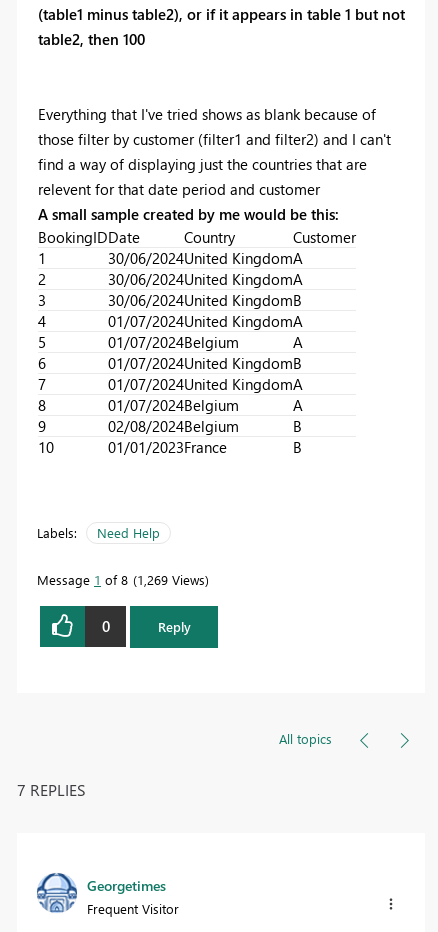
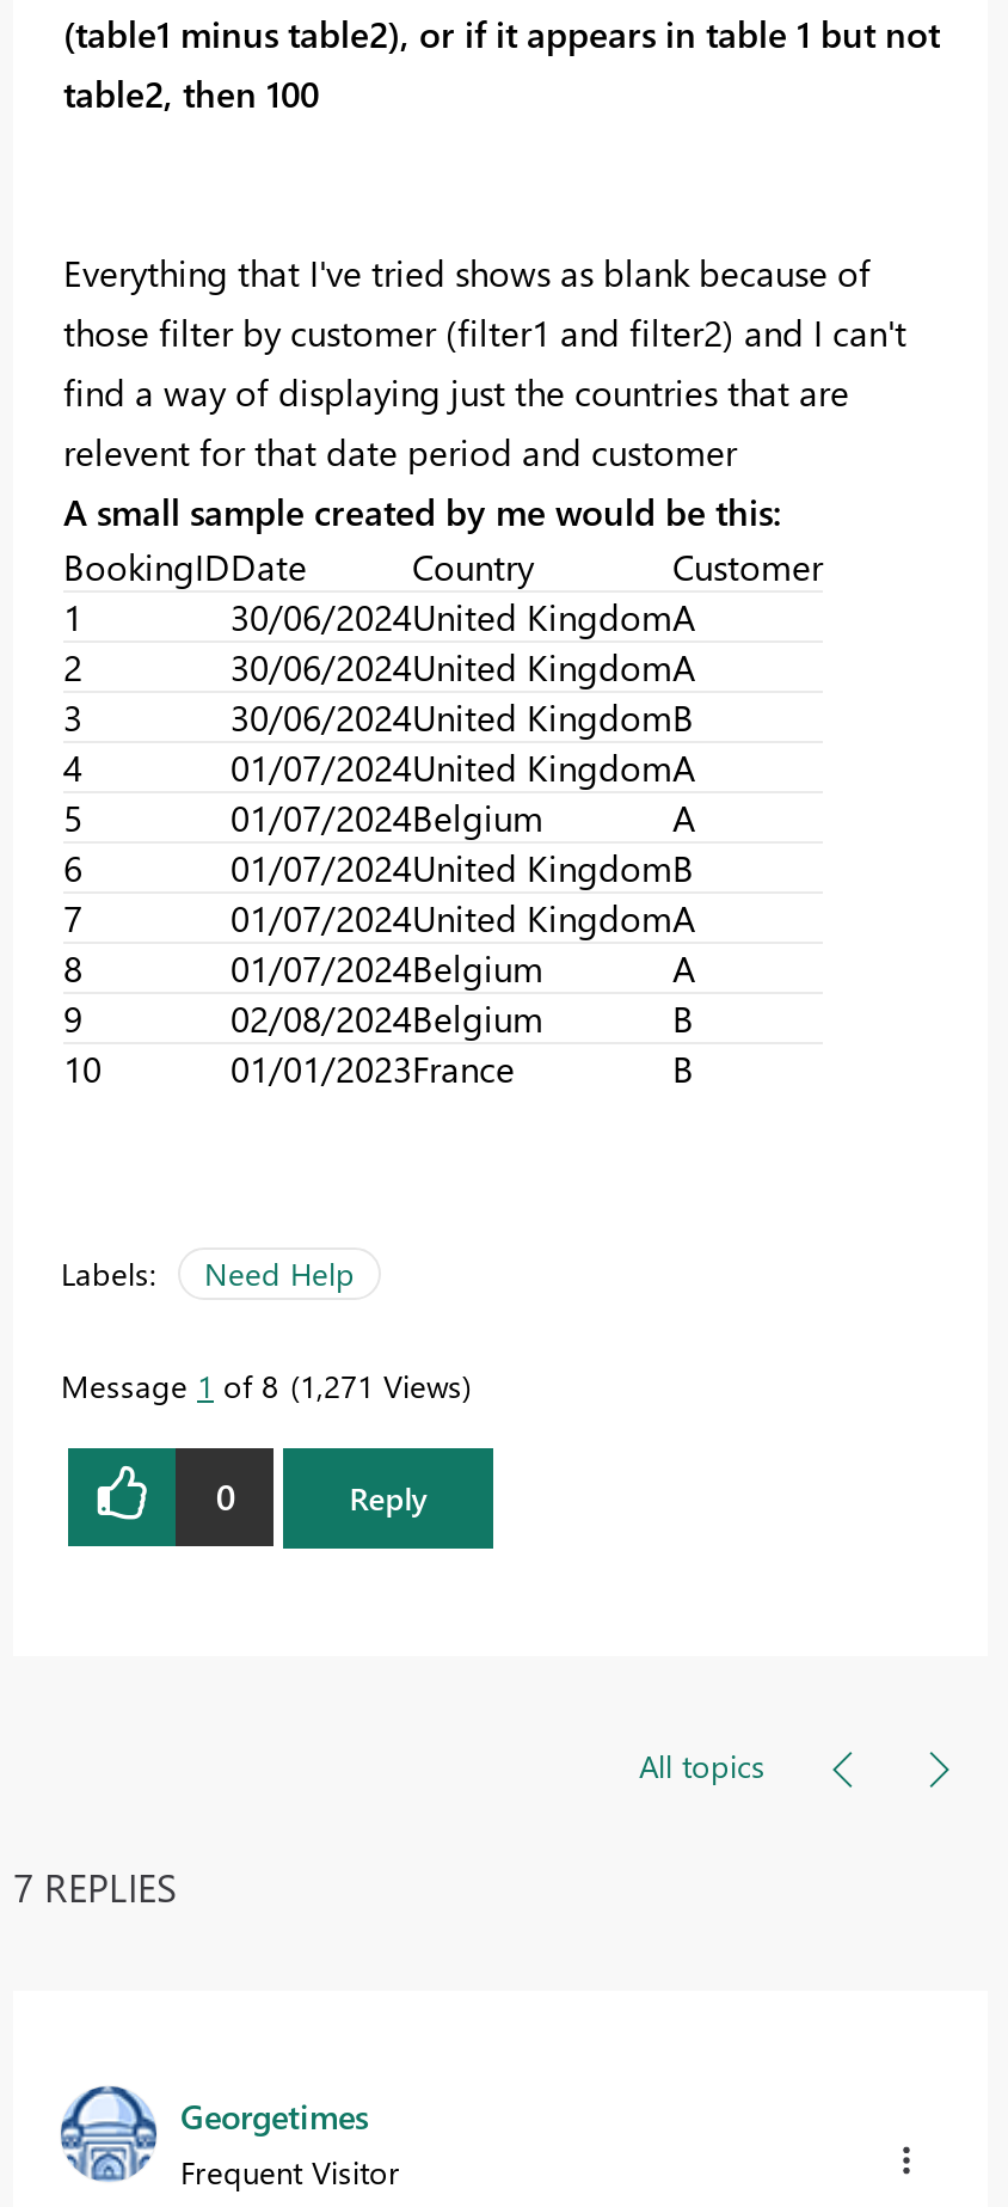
[37,571,205,588] Message 1 of 8 1,269 Views -> [61,1364,462,1404] Message 1 of 8 1,271 Views

